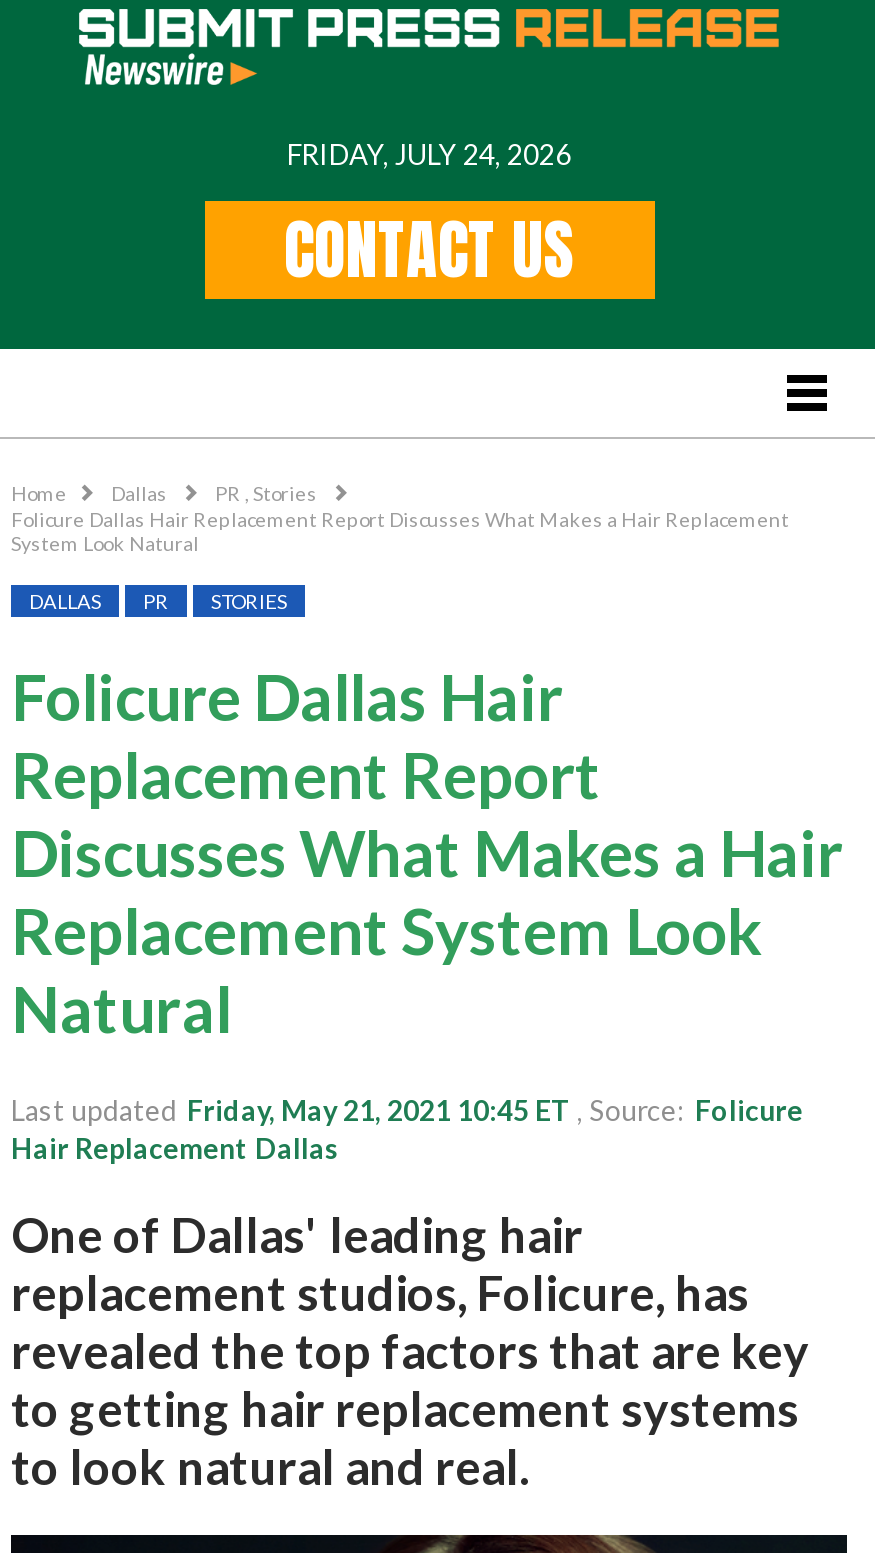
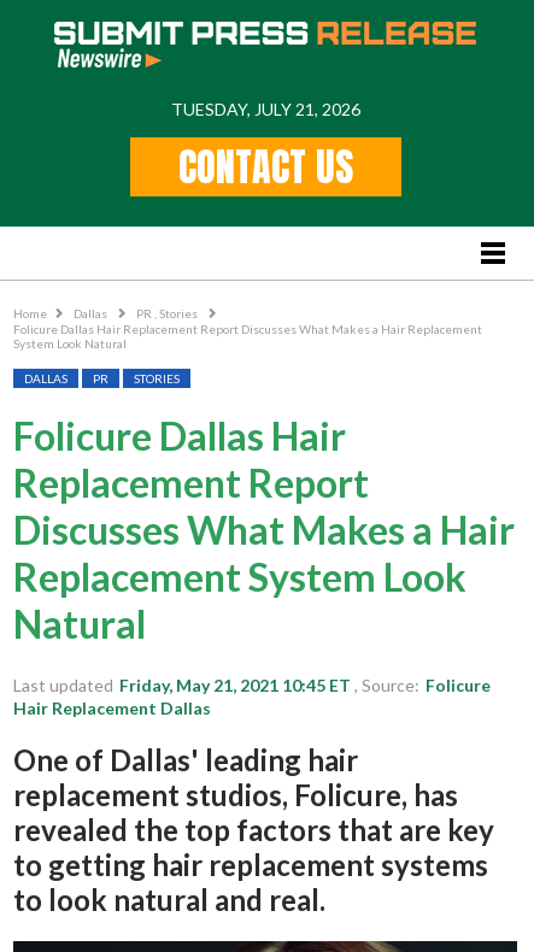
[287,137,571,171] FRIDAY, JULY 24, 2026 -> [171,99,360,119] TUESDAY, JULY 21, 2026

